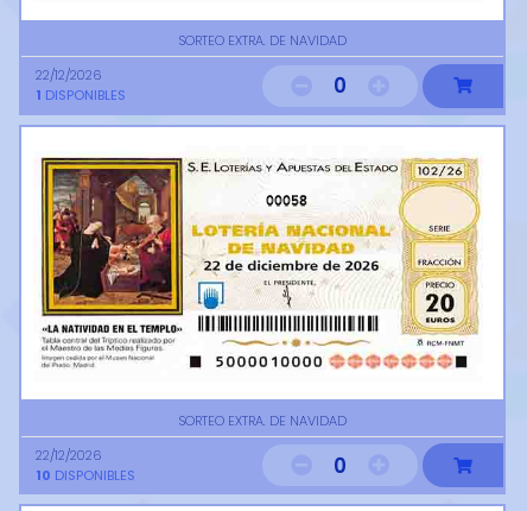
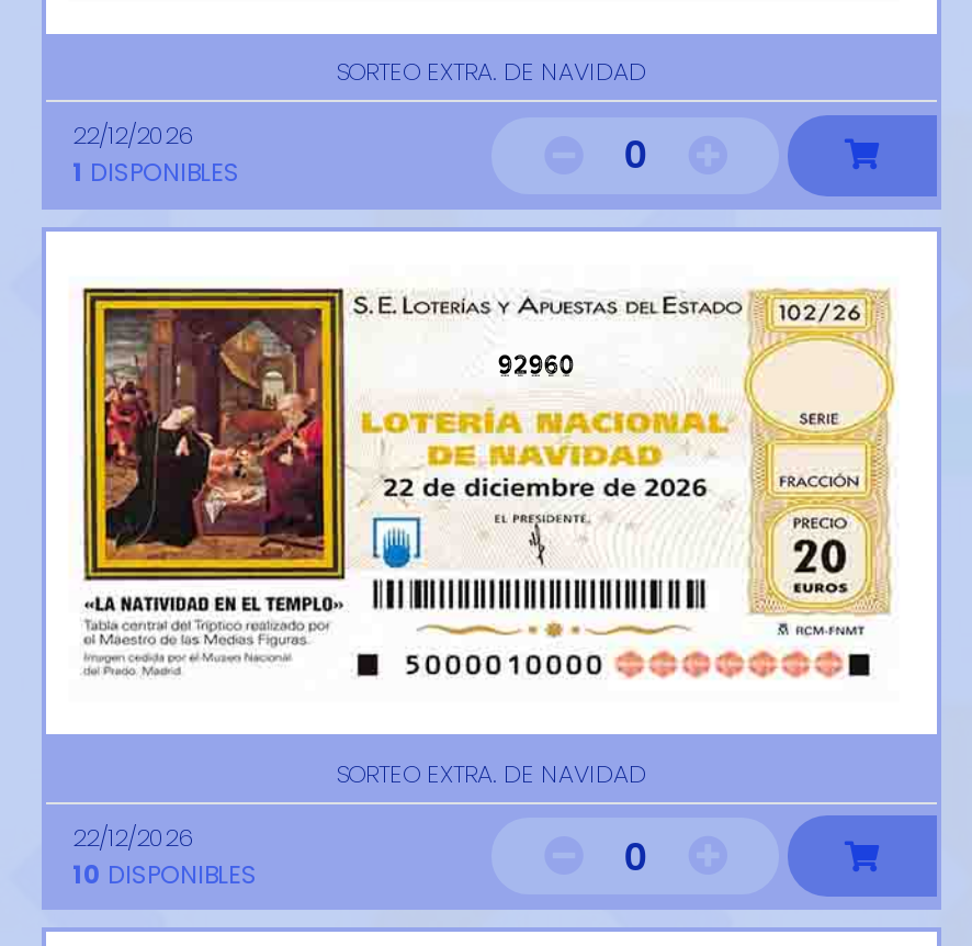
[266,191,307,210] 00058 -> [498,349,574,384] 92960

